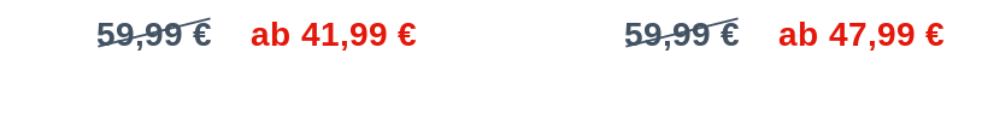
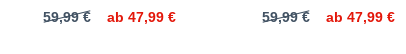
[96,14,417,53] 59,99 € ab 41,99 € -> [43,9,176,25] 59,99 € ab 47,99 €

